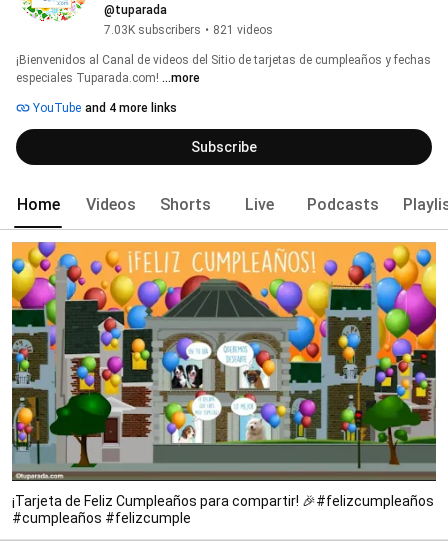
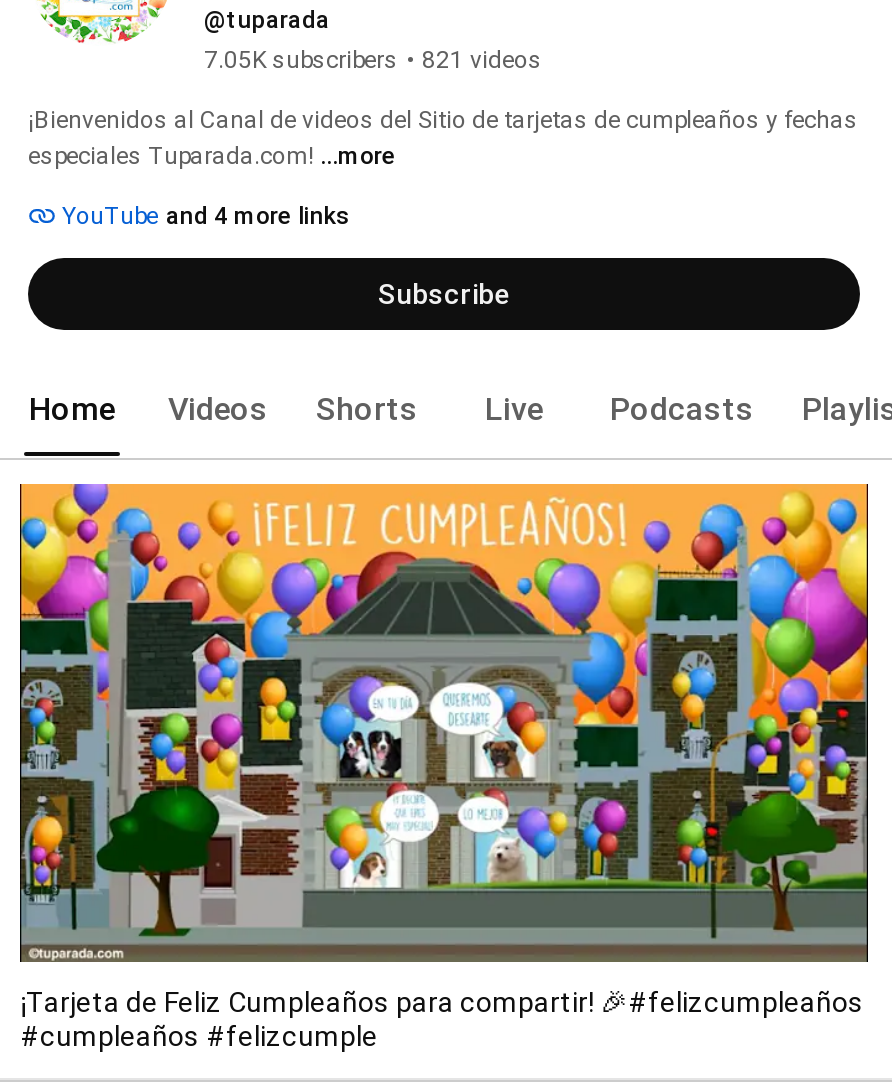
[104,23,273,37] 7.03K subscribers • 821 videos -> [204,46,542,74] 7.05K subscribers • 821 videos

